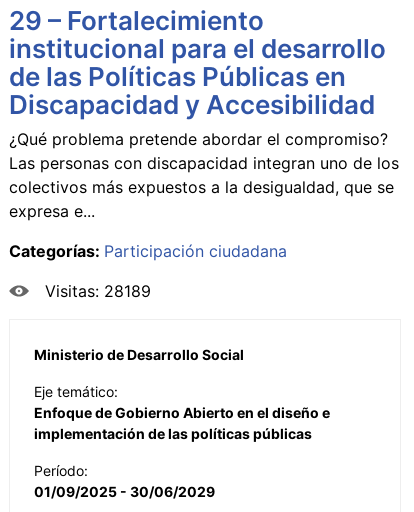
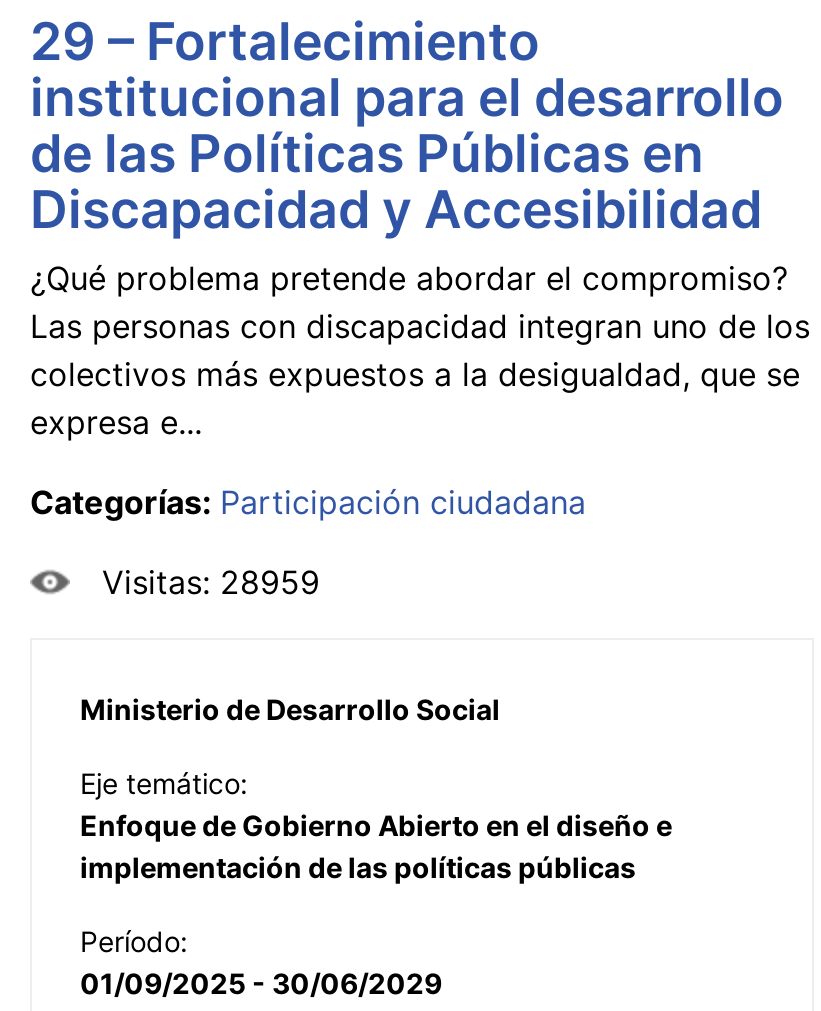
[45,281,151,301] Visitas: 28189 -> [102,562,320,602] Visitas: 28959

